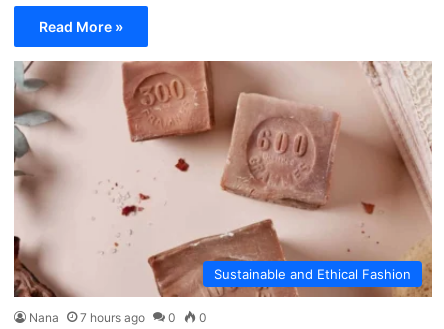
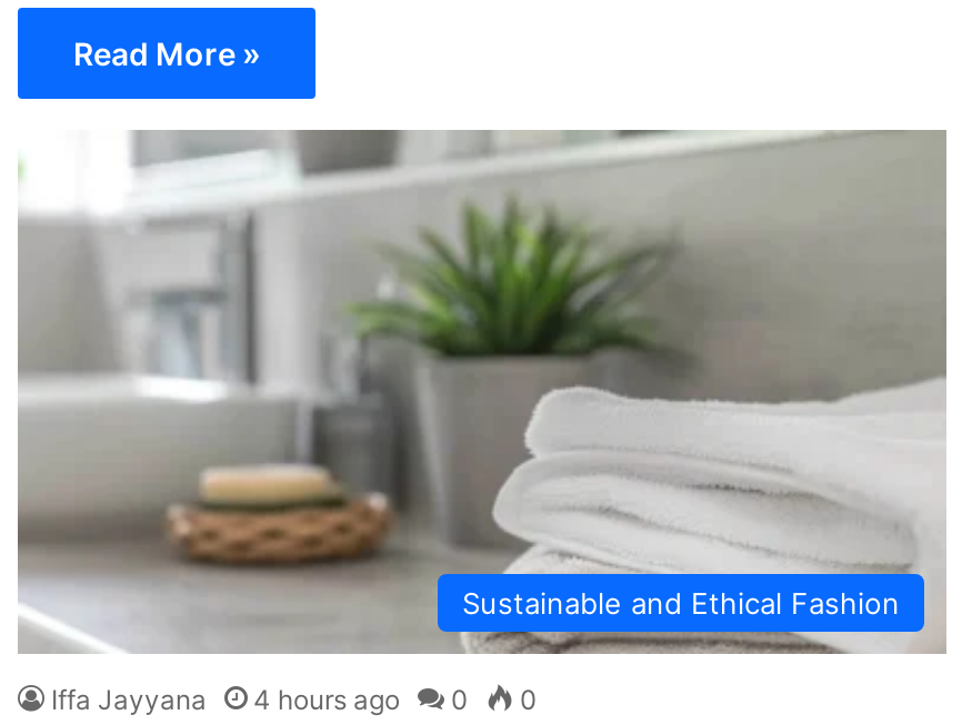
[13,60,432,325] [image] | Nana | 7 hours ago -> [16,130,946,716] [image] | Iffa Jayyana | 4 hours ago

